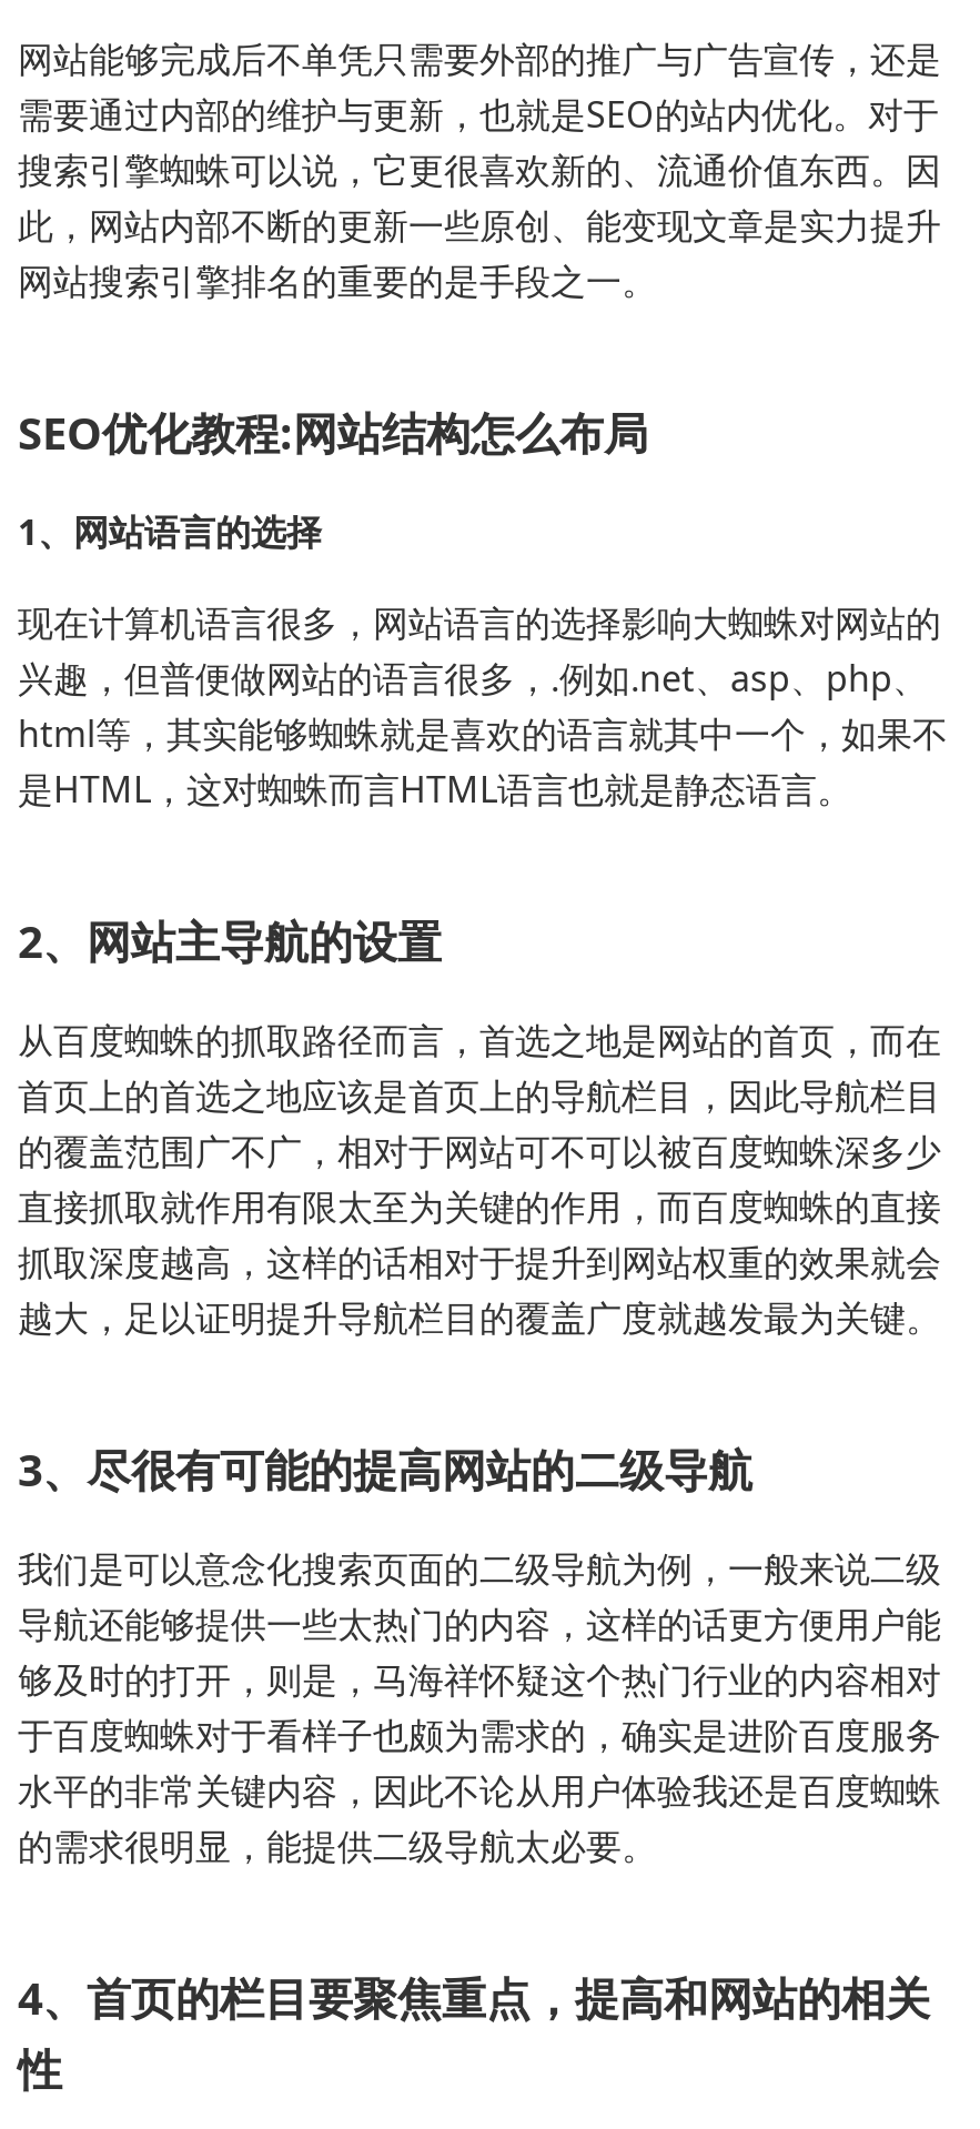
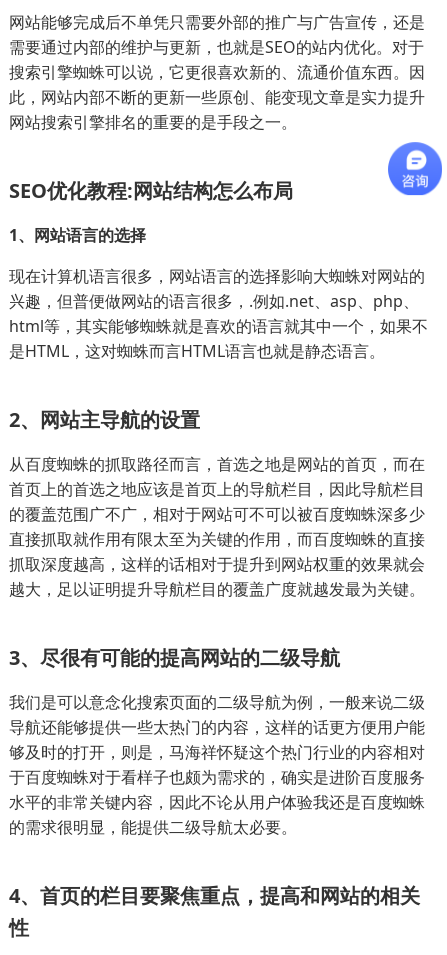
none -> [387,141,443,196] [image]

